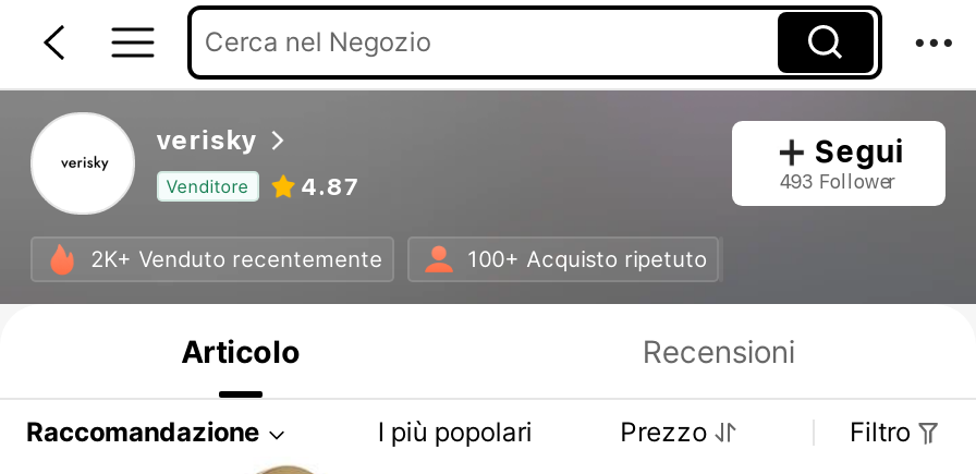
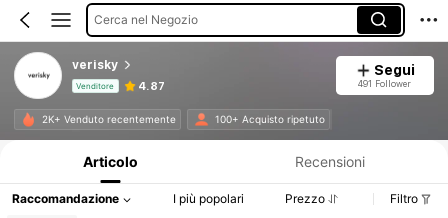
[779,169,897,193] 493 Follower -> [358,78,411,89] 491 Follower

